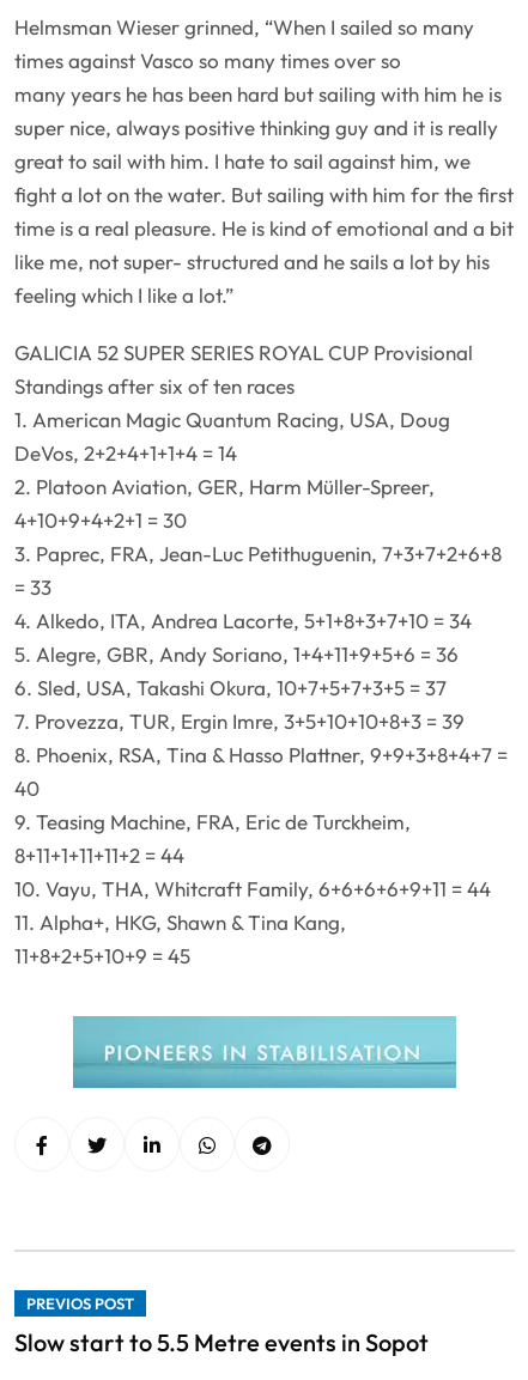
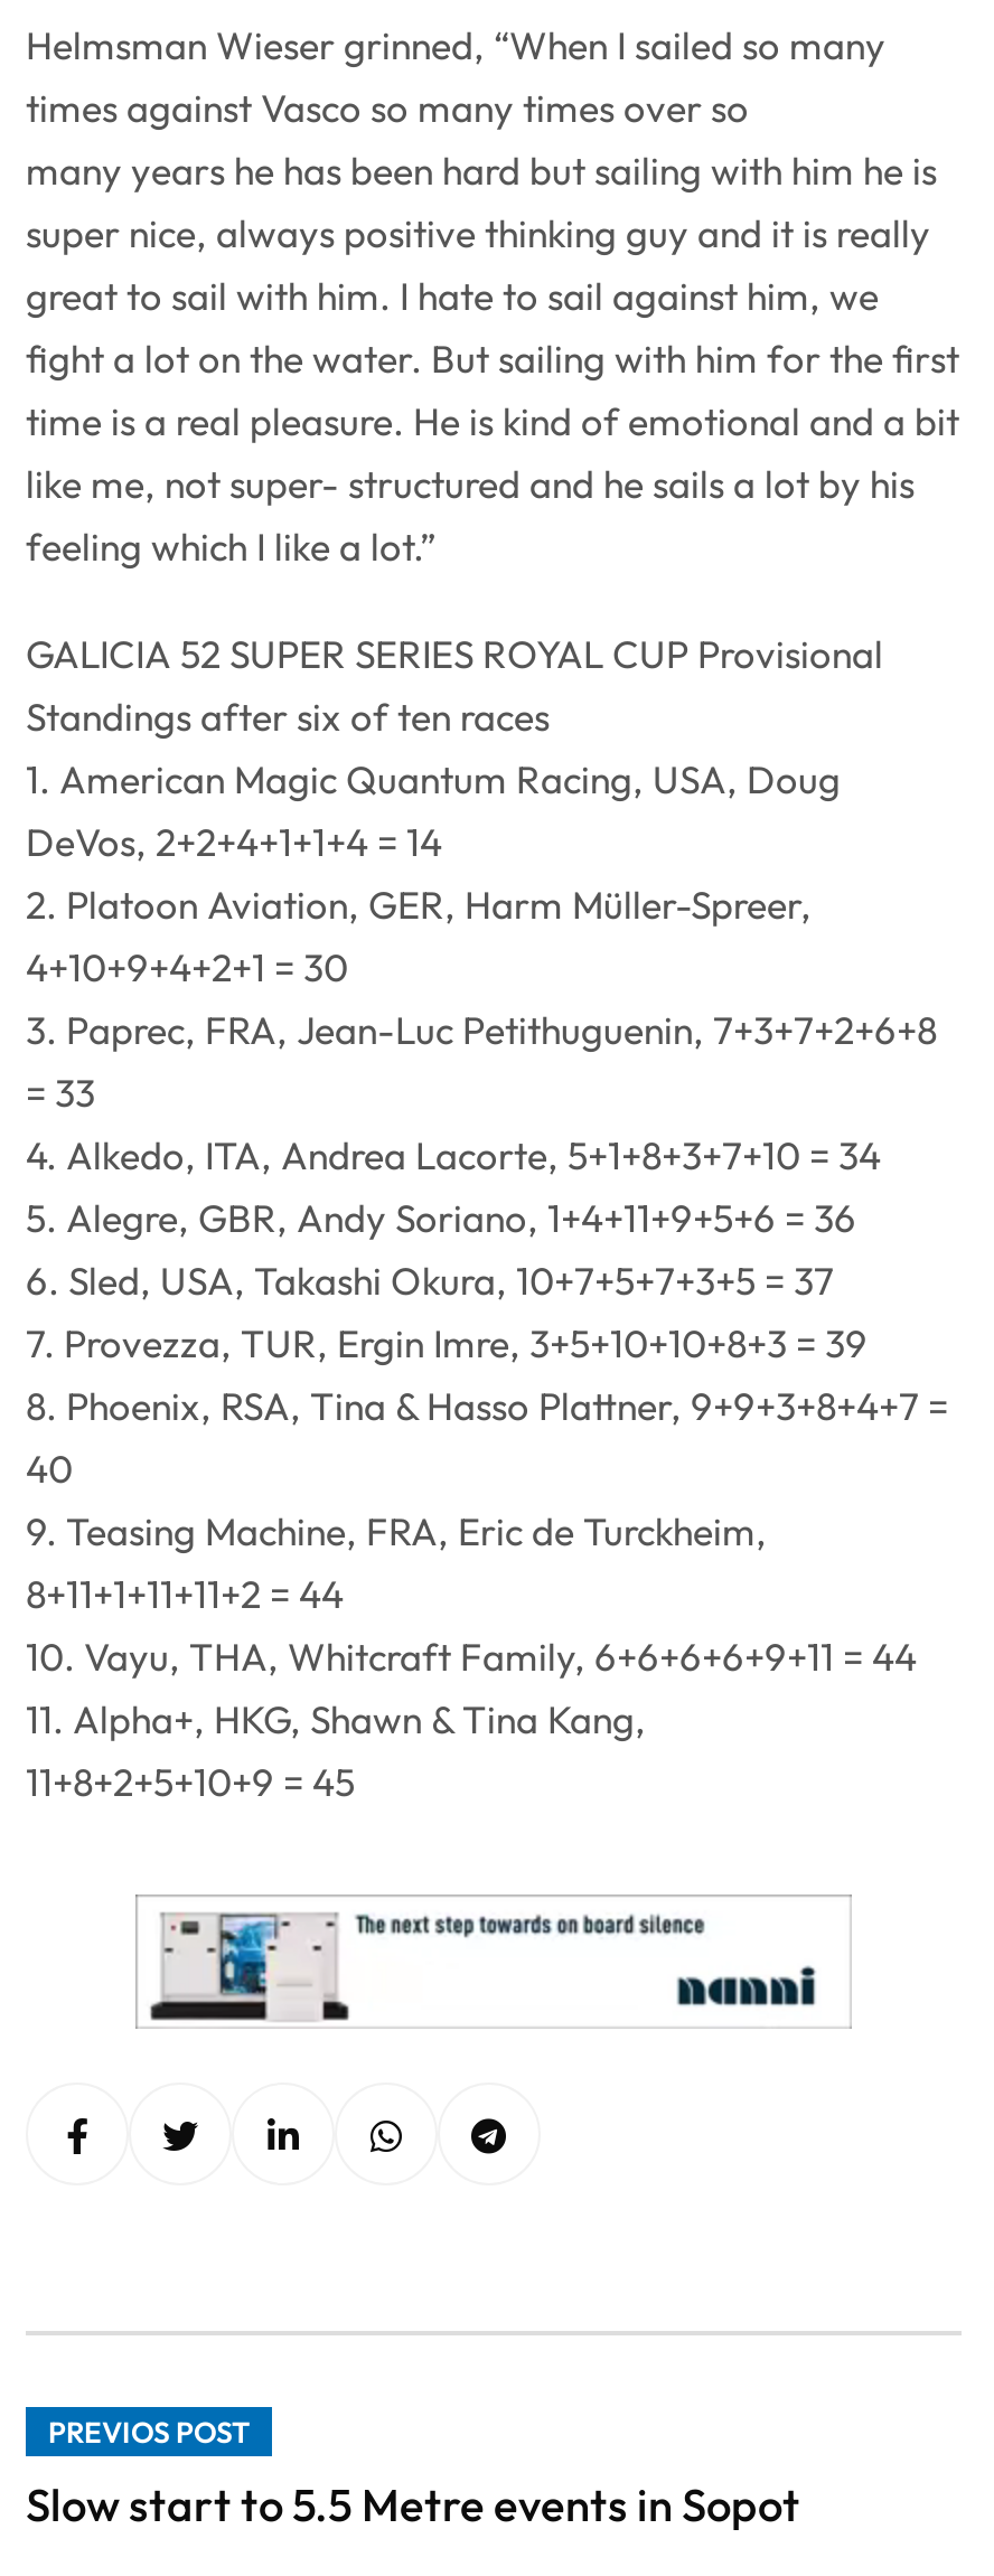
[72,1015,457,1089] [image] -> [135,1896,852,2028] [image]

